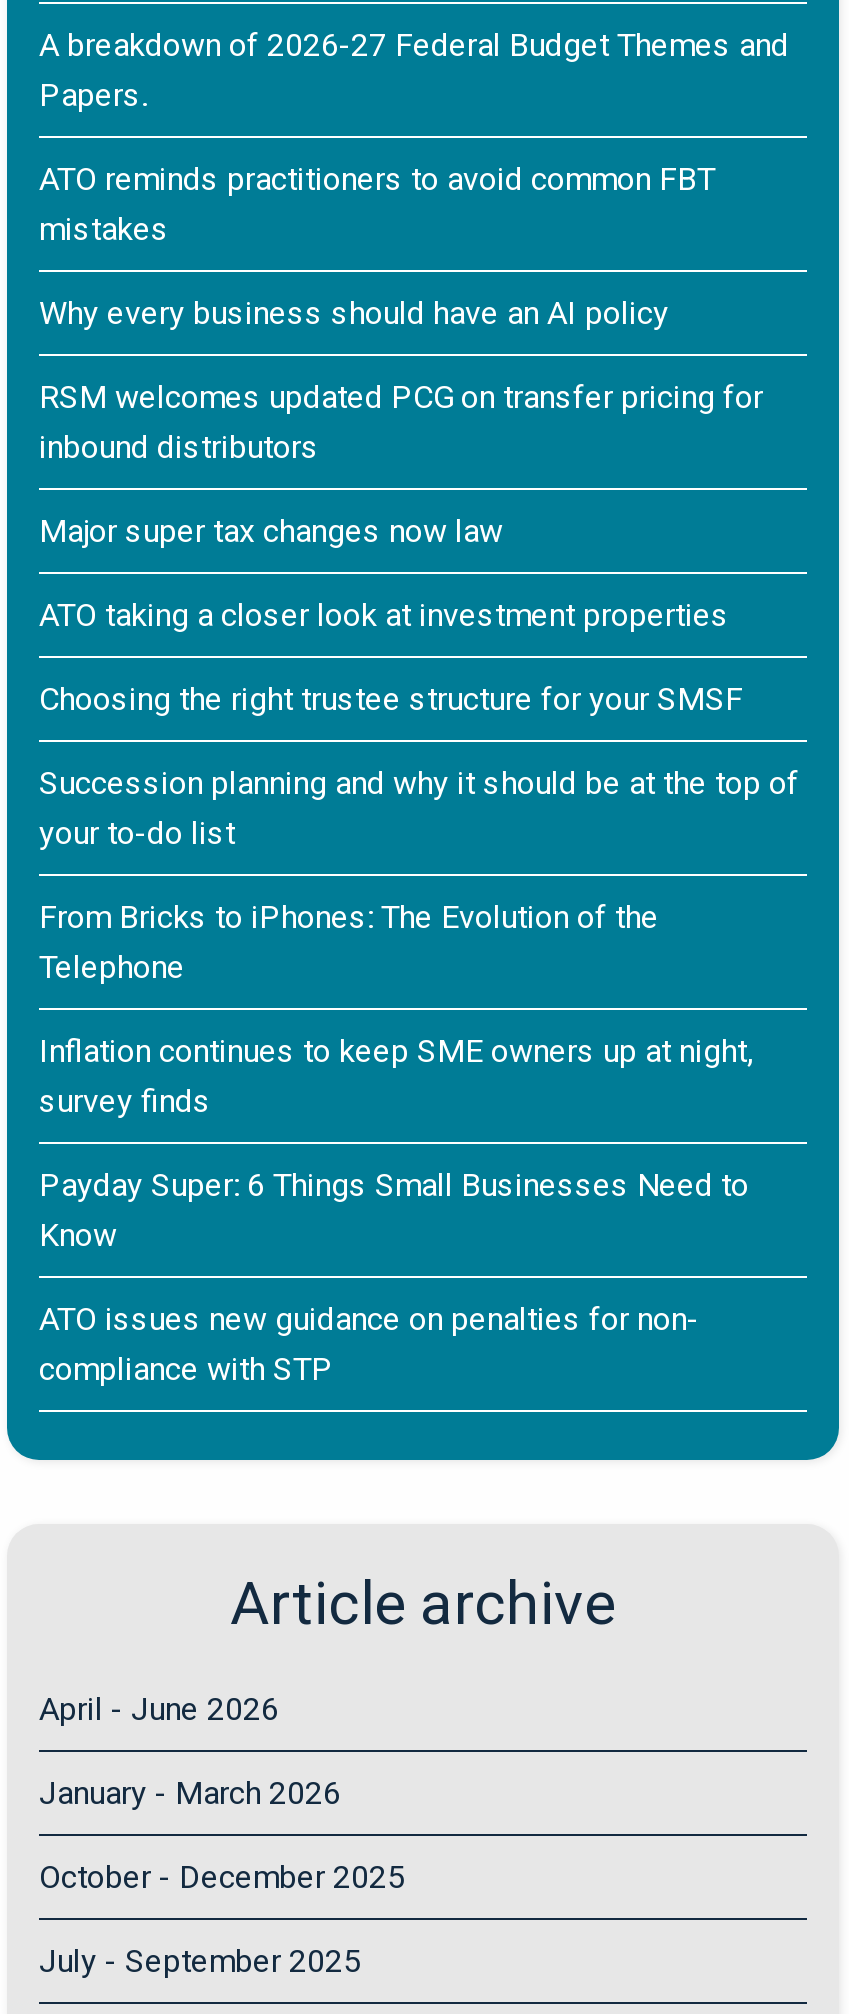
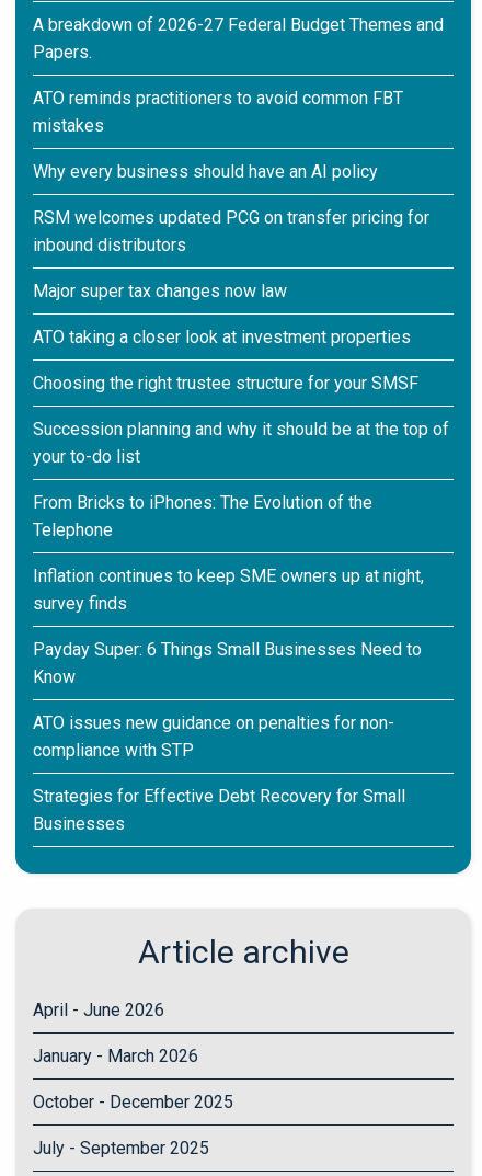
none -> [33,786,405,834] Strategies for Effective Debt Recovery for Small | Businesses

